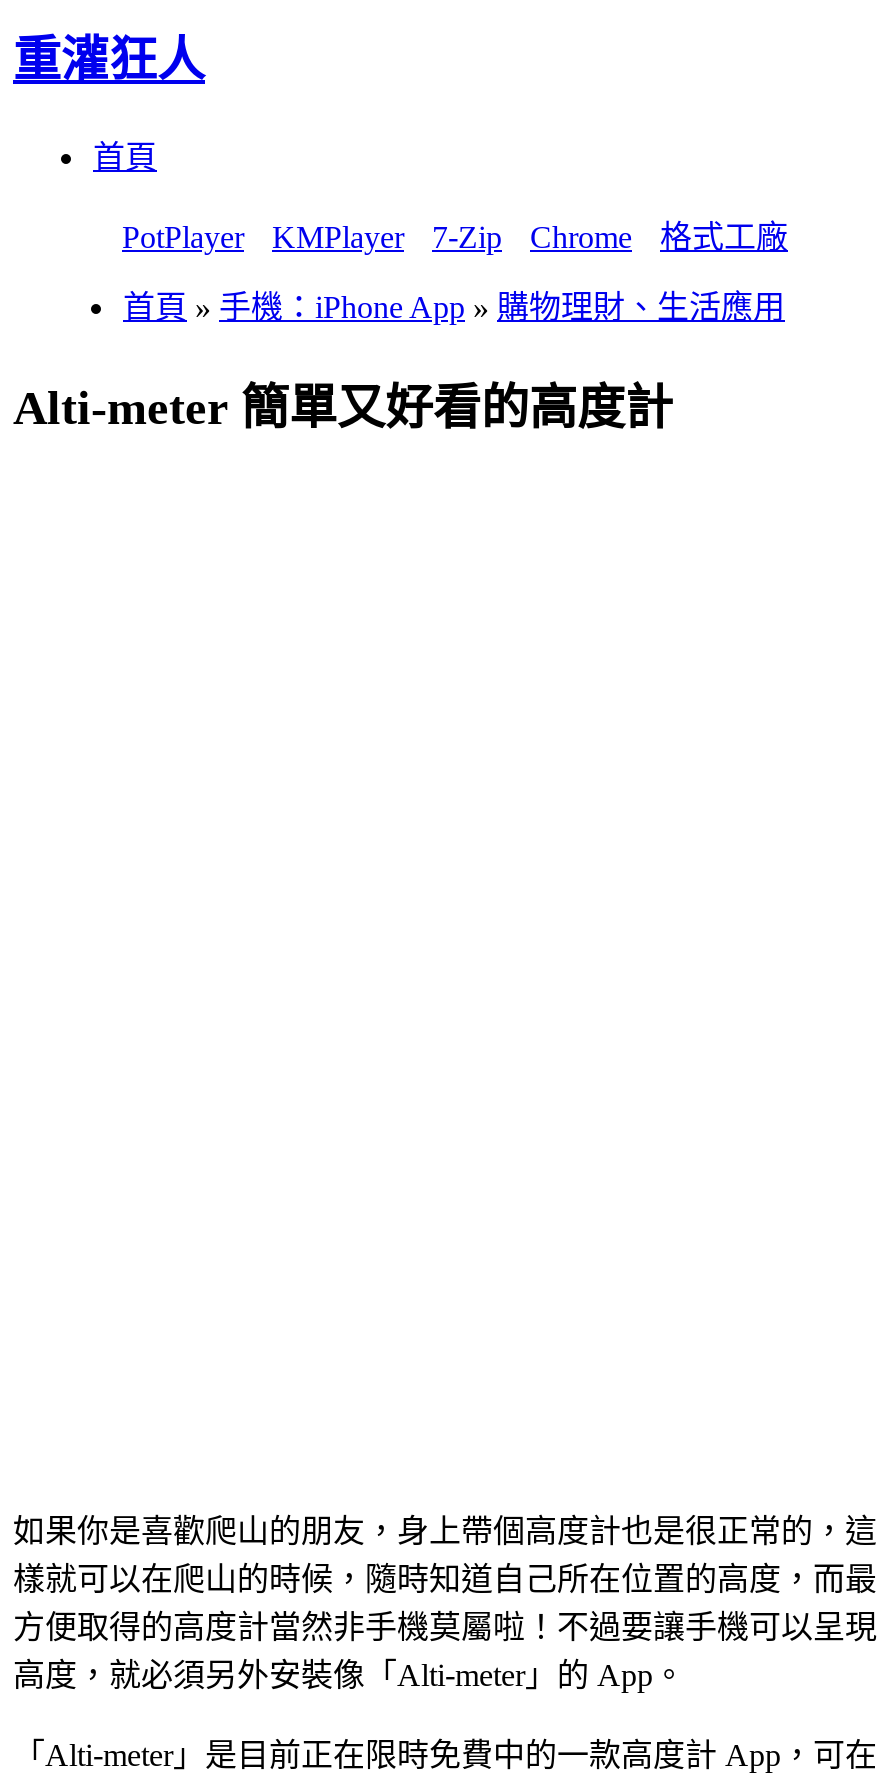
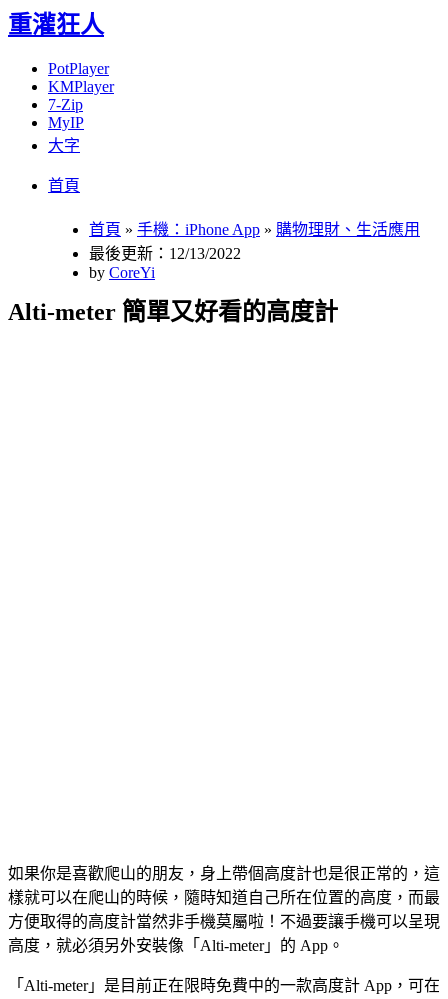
none -> [48,114,84,154] MyIP | 大字
moved [122,220,502,254] -> [48,60,114,113]: PotPlayer | KMPlayer | 7-Zip
[530,220,788,254] Chrome | 格式工廠 -> none
none -> [89,245,241,281] 最後更新：12/13/2022 | by CoreYi

